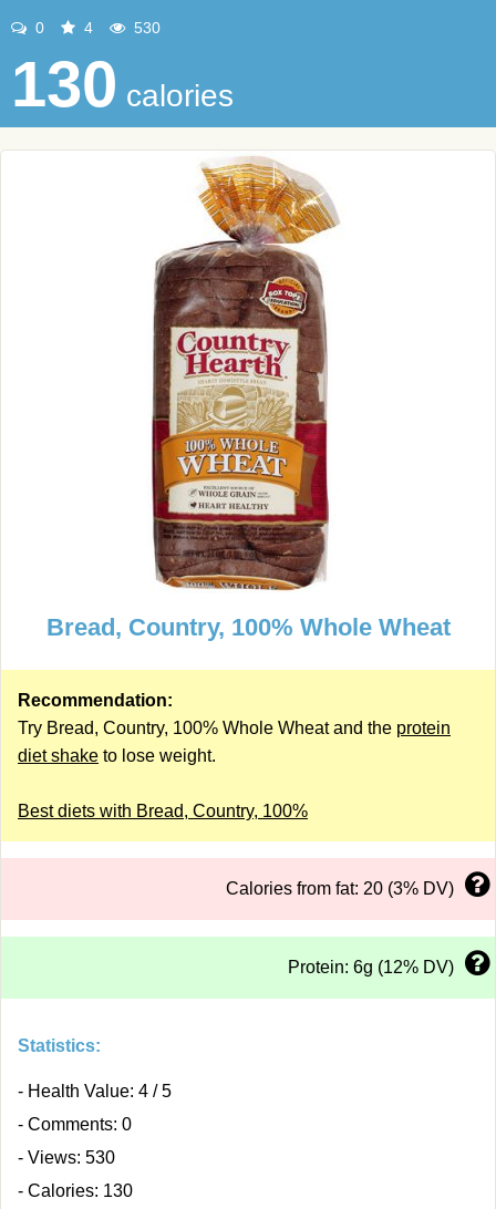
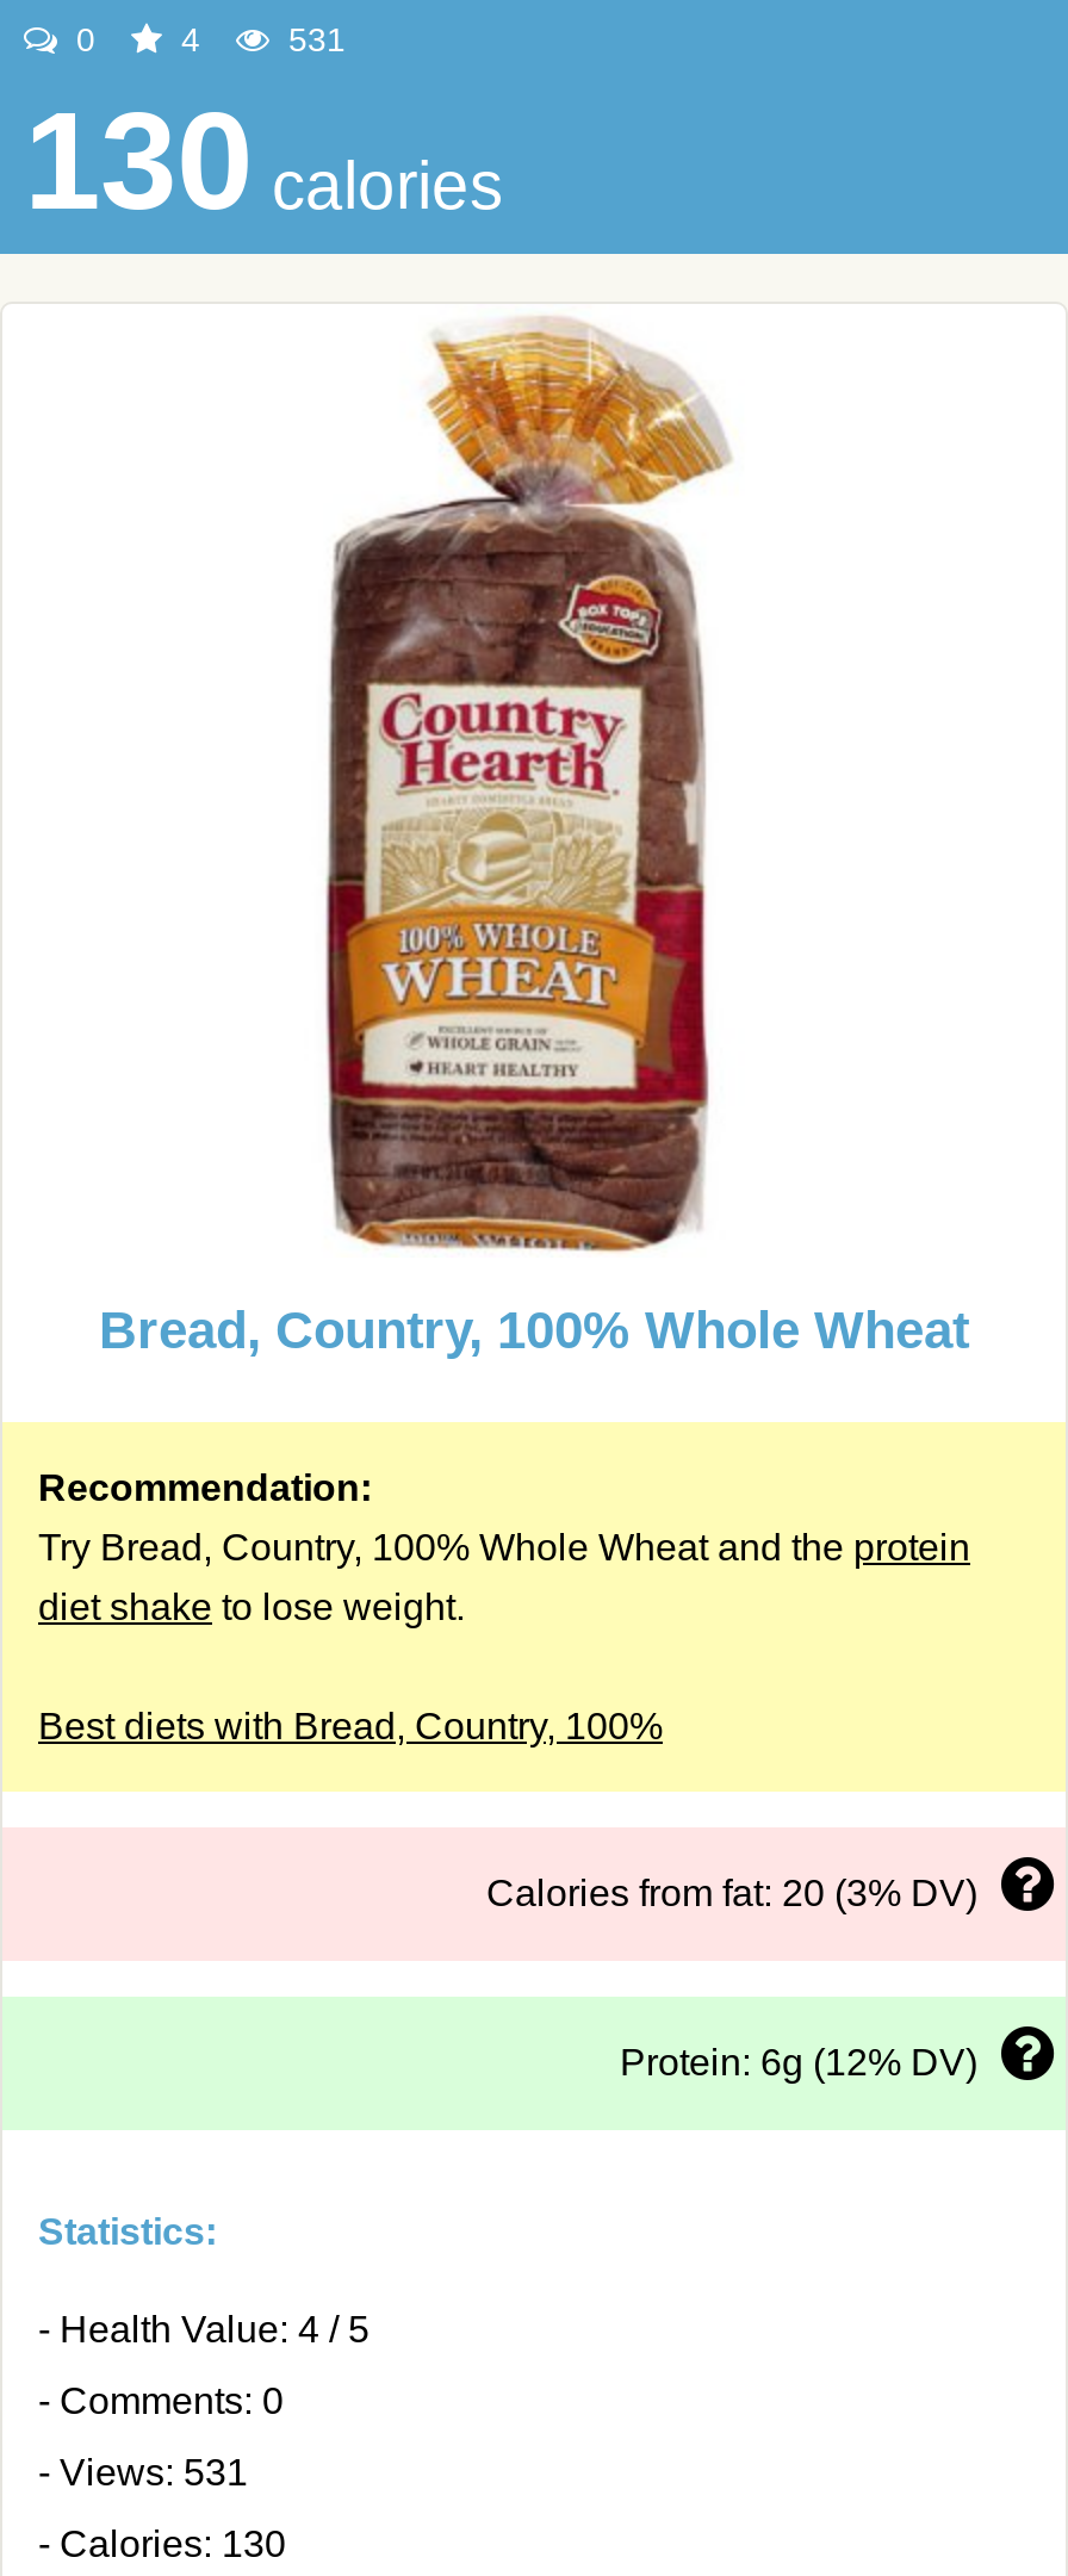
[130,19,161,37] 530 -> [279,20,346,58] 531
[18,1148,115,1167] - Views: 530 -> [38,2452,248,2493] - Views: 531

